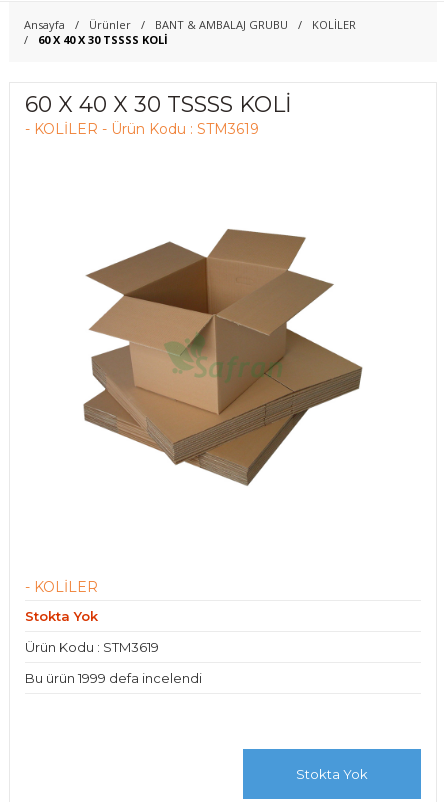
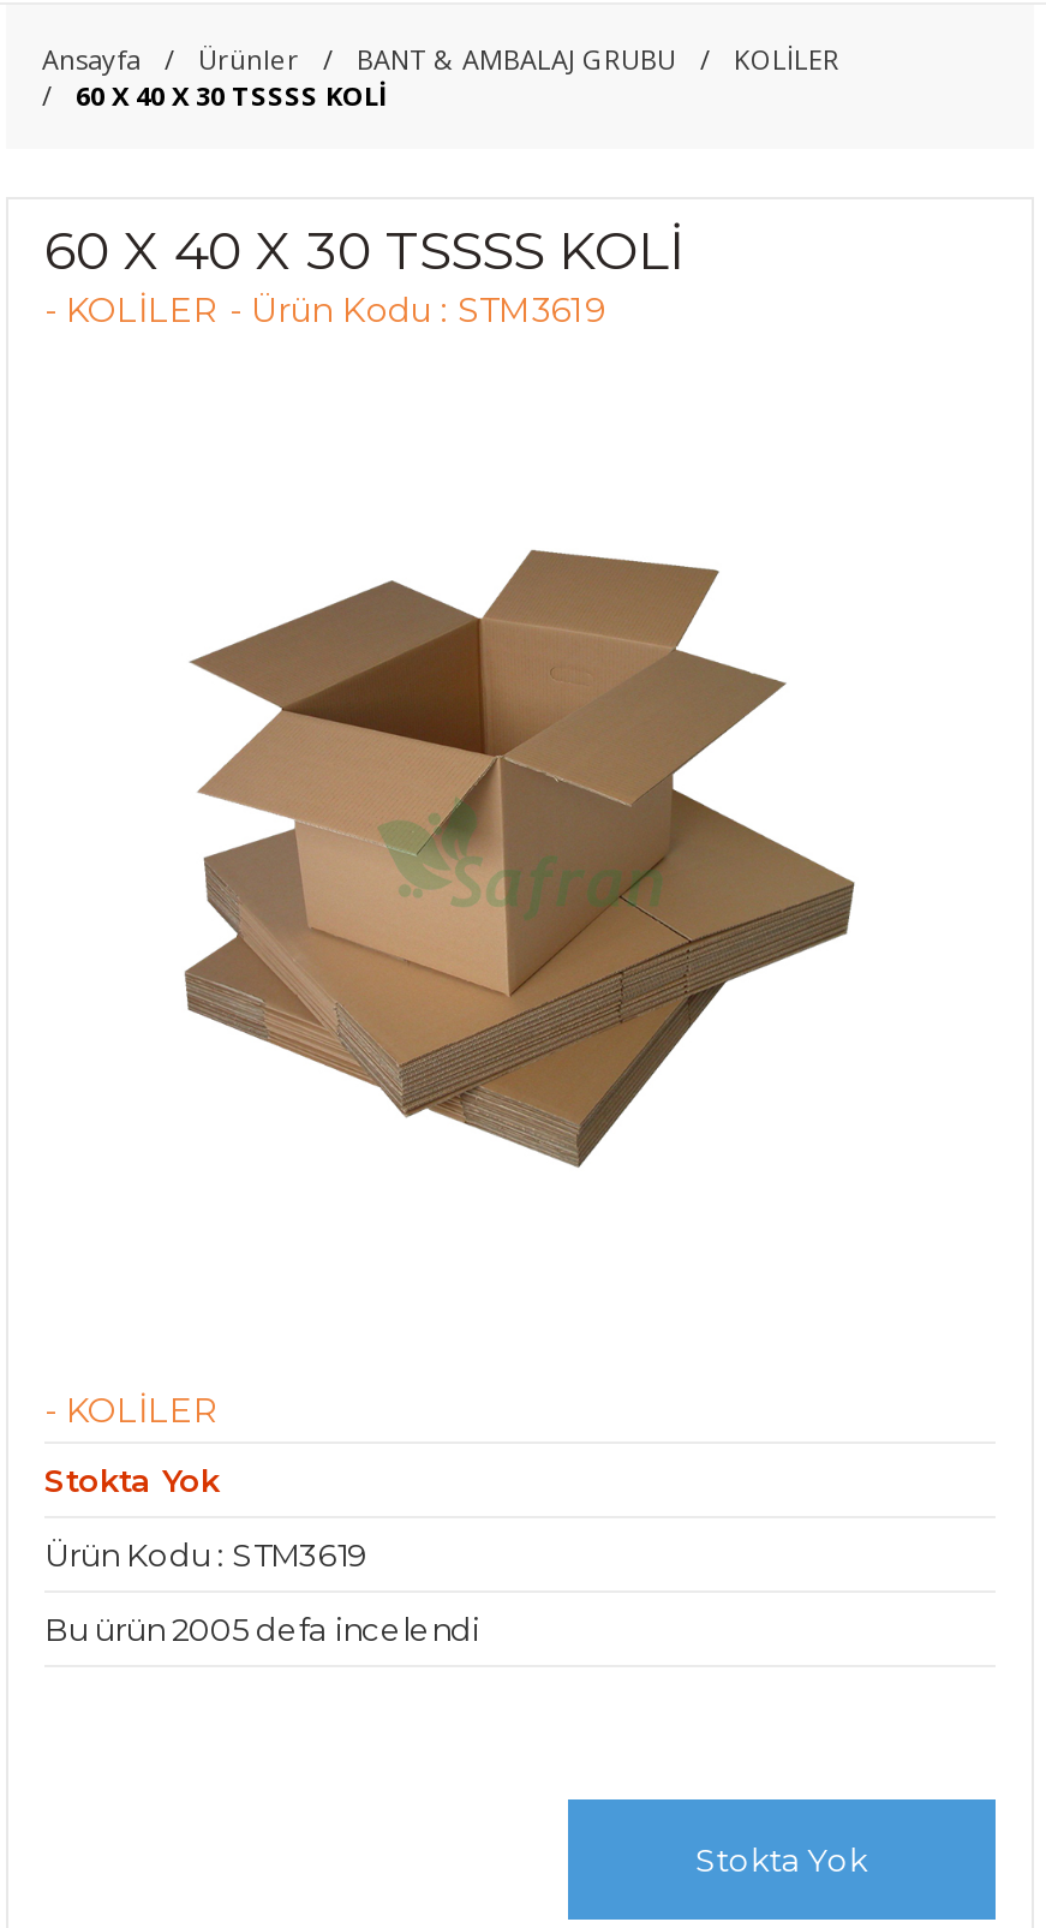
[25,670,202,686] Bu ürün 1999 defa incelendi -> [44,1610,479,1648] Bu ürün 2005 defa incelendi

